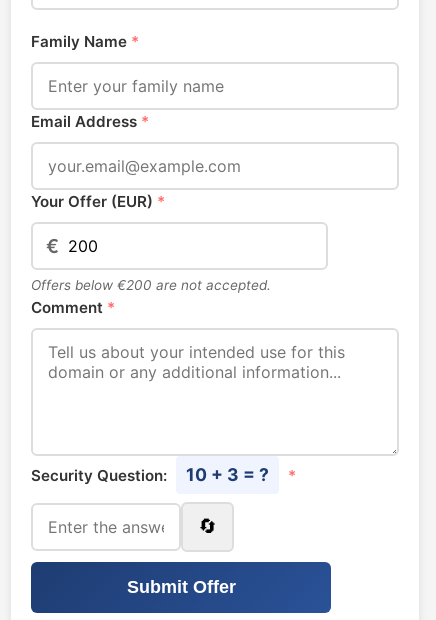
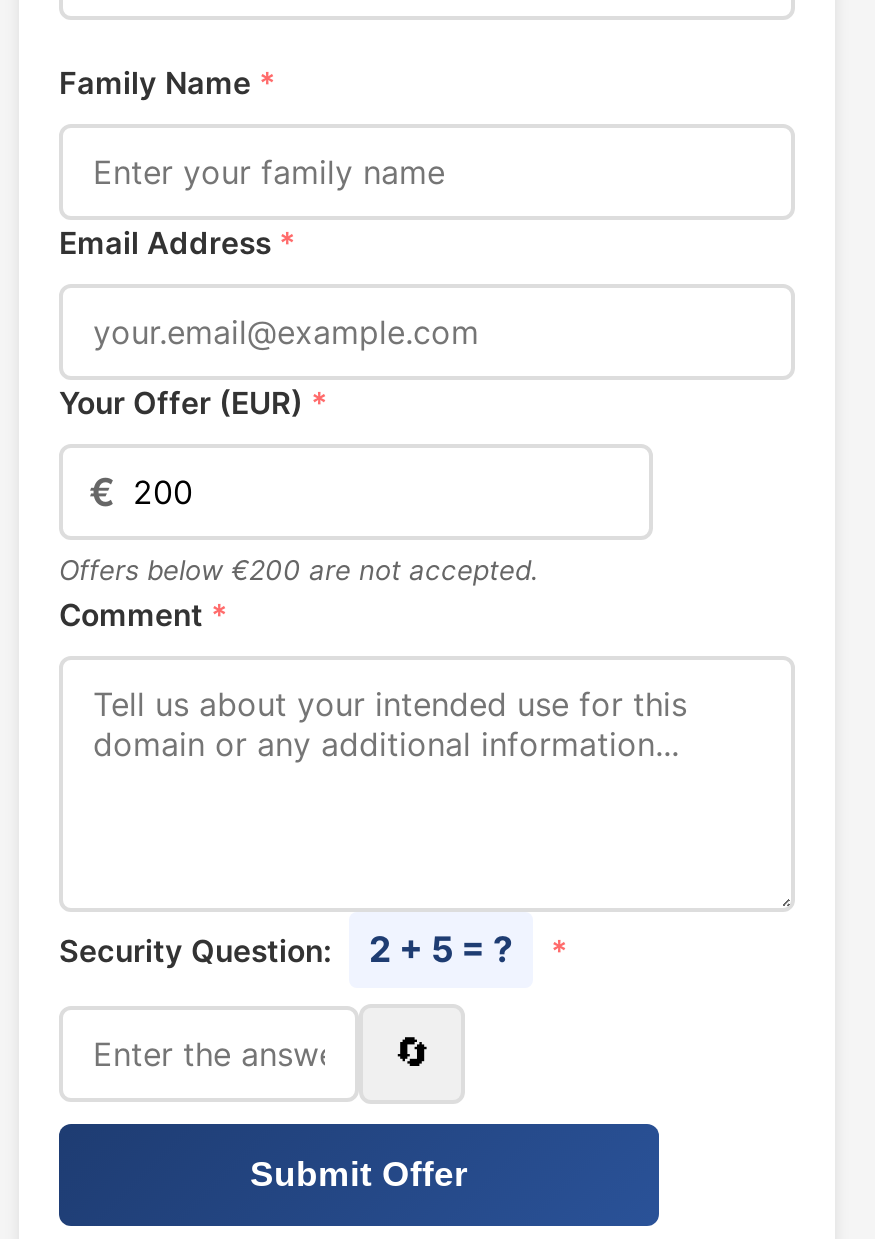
[186,464,269,485] 10 + 3 = ? -> [369,928,513,970] 2 + 5 = ?

